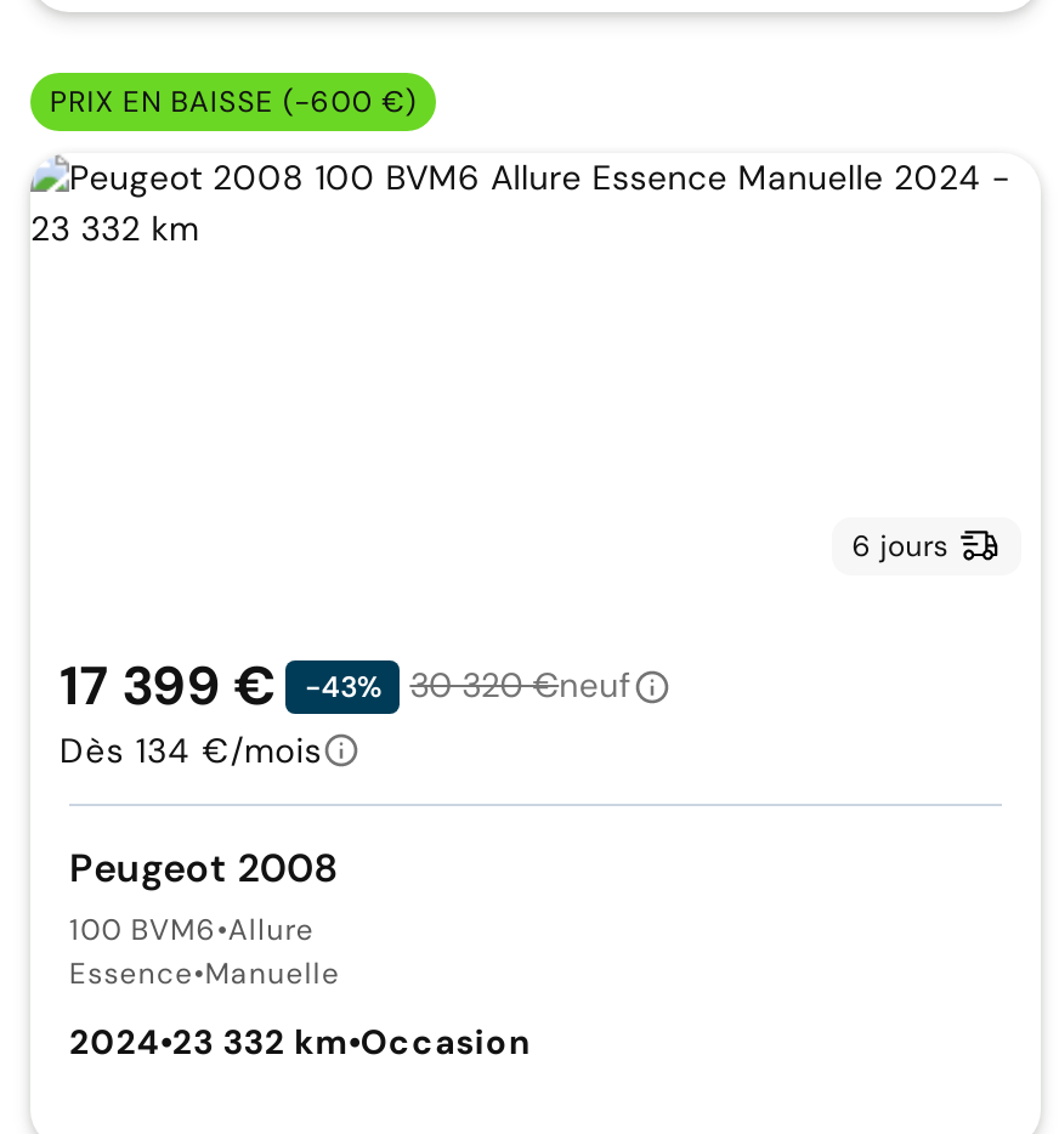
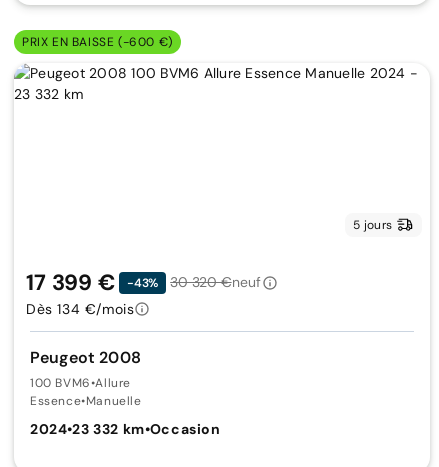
[852,526,948,565] 6 jours -> [353,217,392,233] 5 jours

